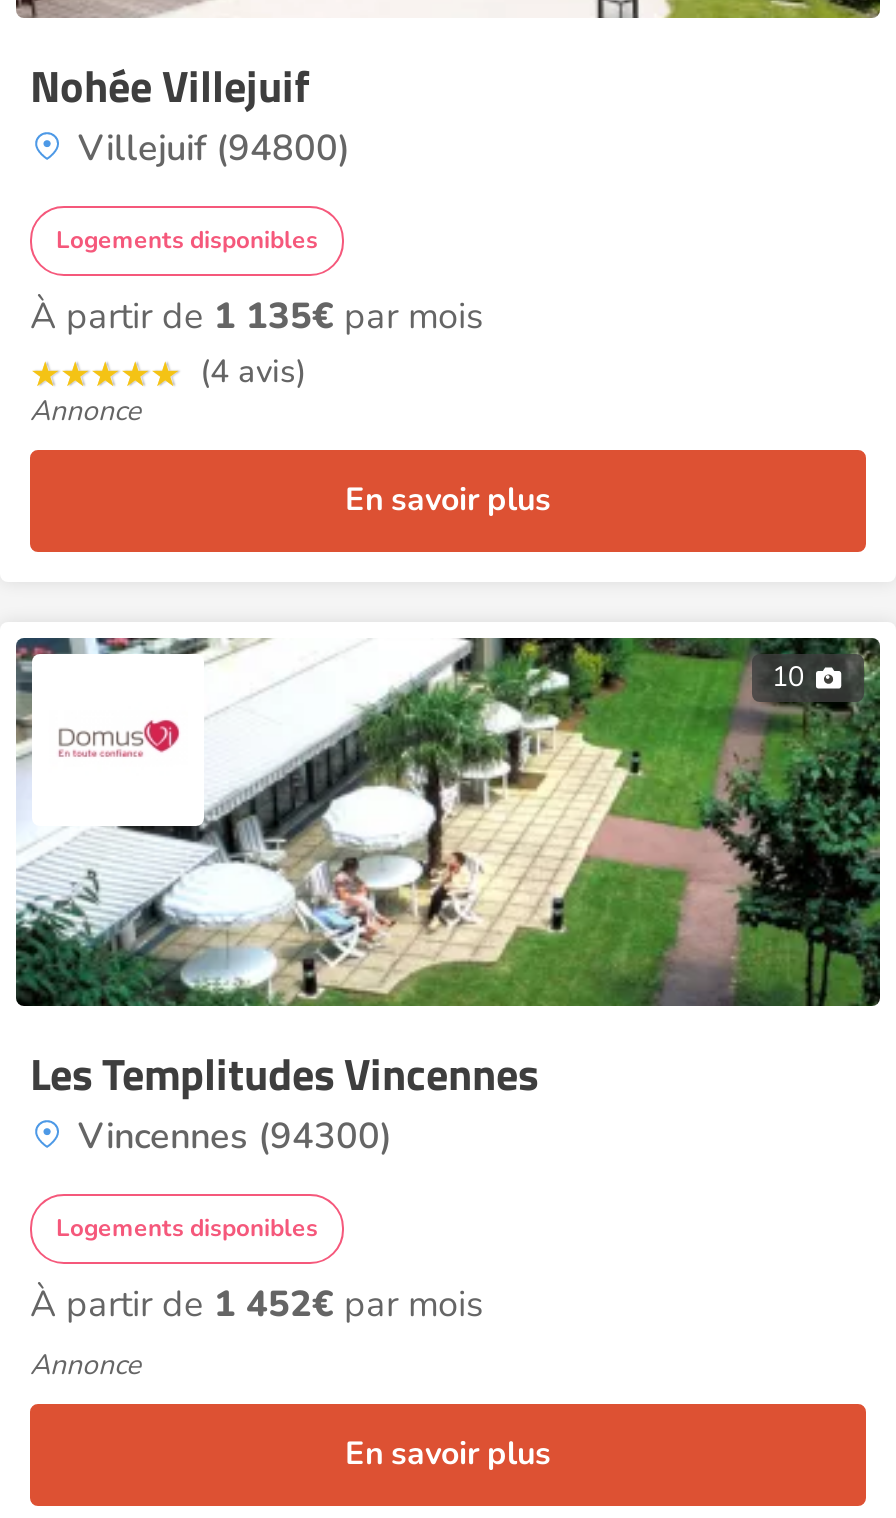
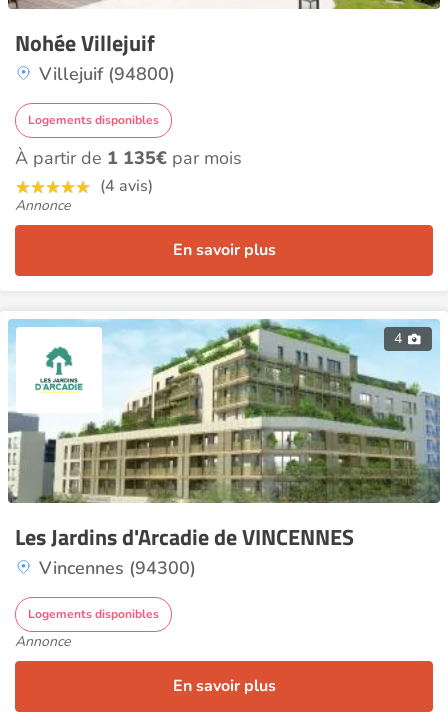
[14,636,882,1008] [image] | 10 -> [7,318,441,504] [image] | 4
[30,1040,538,1108] Les Templitudes Vincennes -> [15,520,354,554] Les Jardins d'Arcadie de VINCENNES
[30,1280,484,1328] À partir de 1 452€par mois -> none

